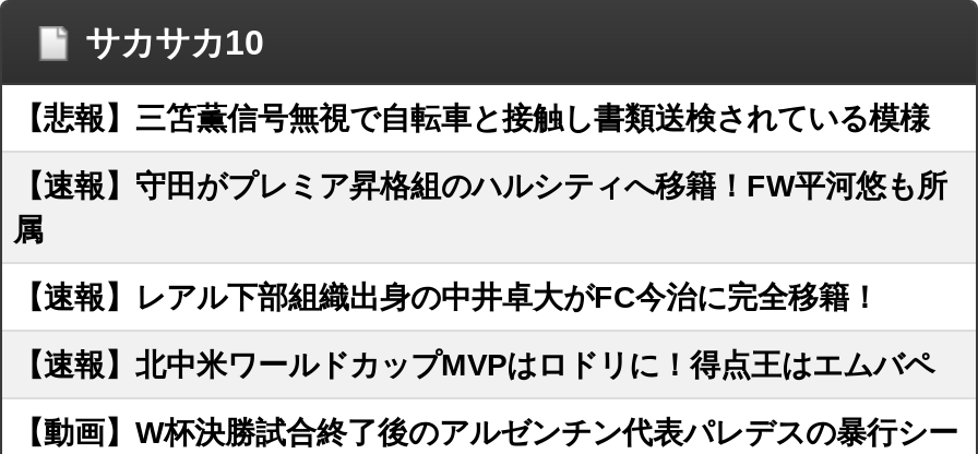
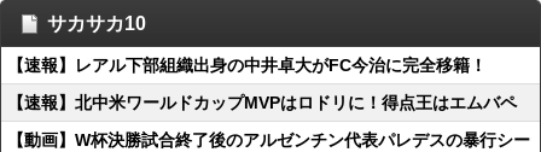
[13,100,947,247] 【悲報】三笘薫信号無視で自転車と接触し書類送検されている模様 | 【速報】守田がプレミア昇格組のハルシティへ移籍！FW平河悠も所 | 属 -> none

